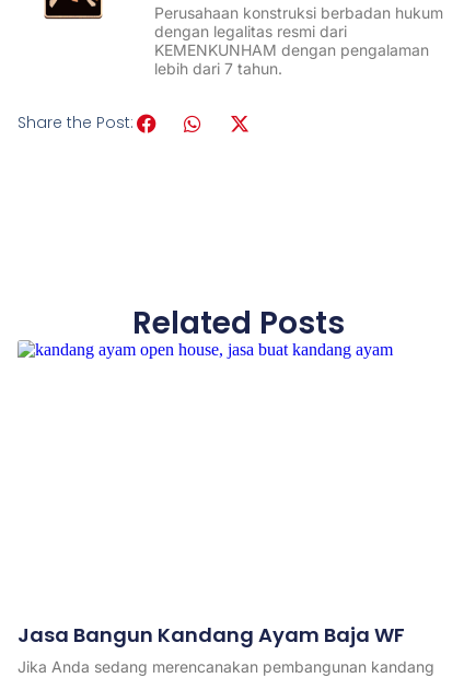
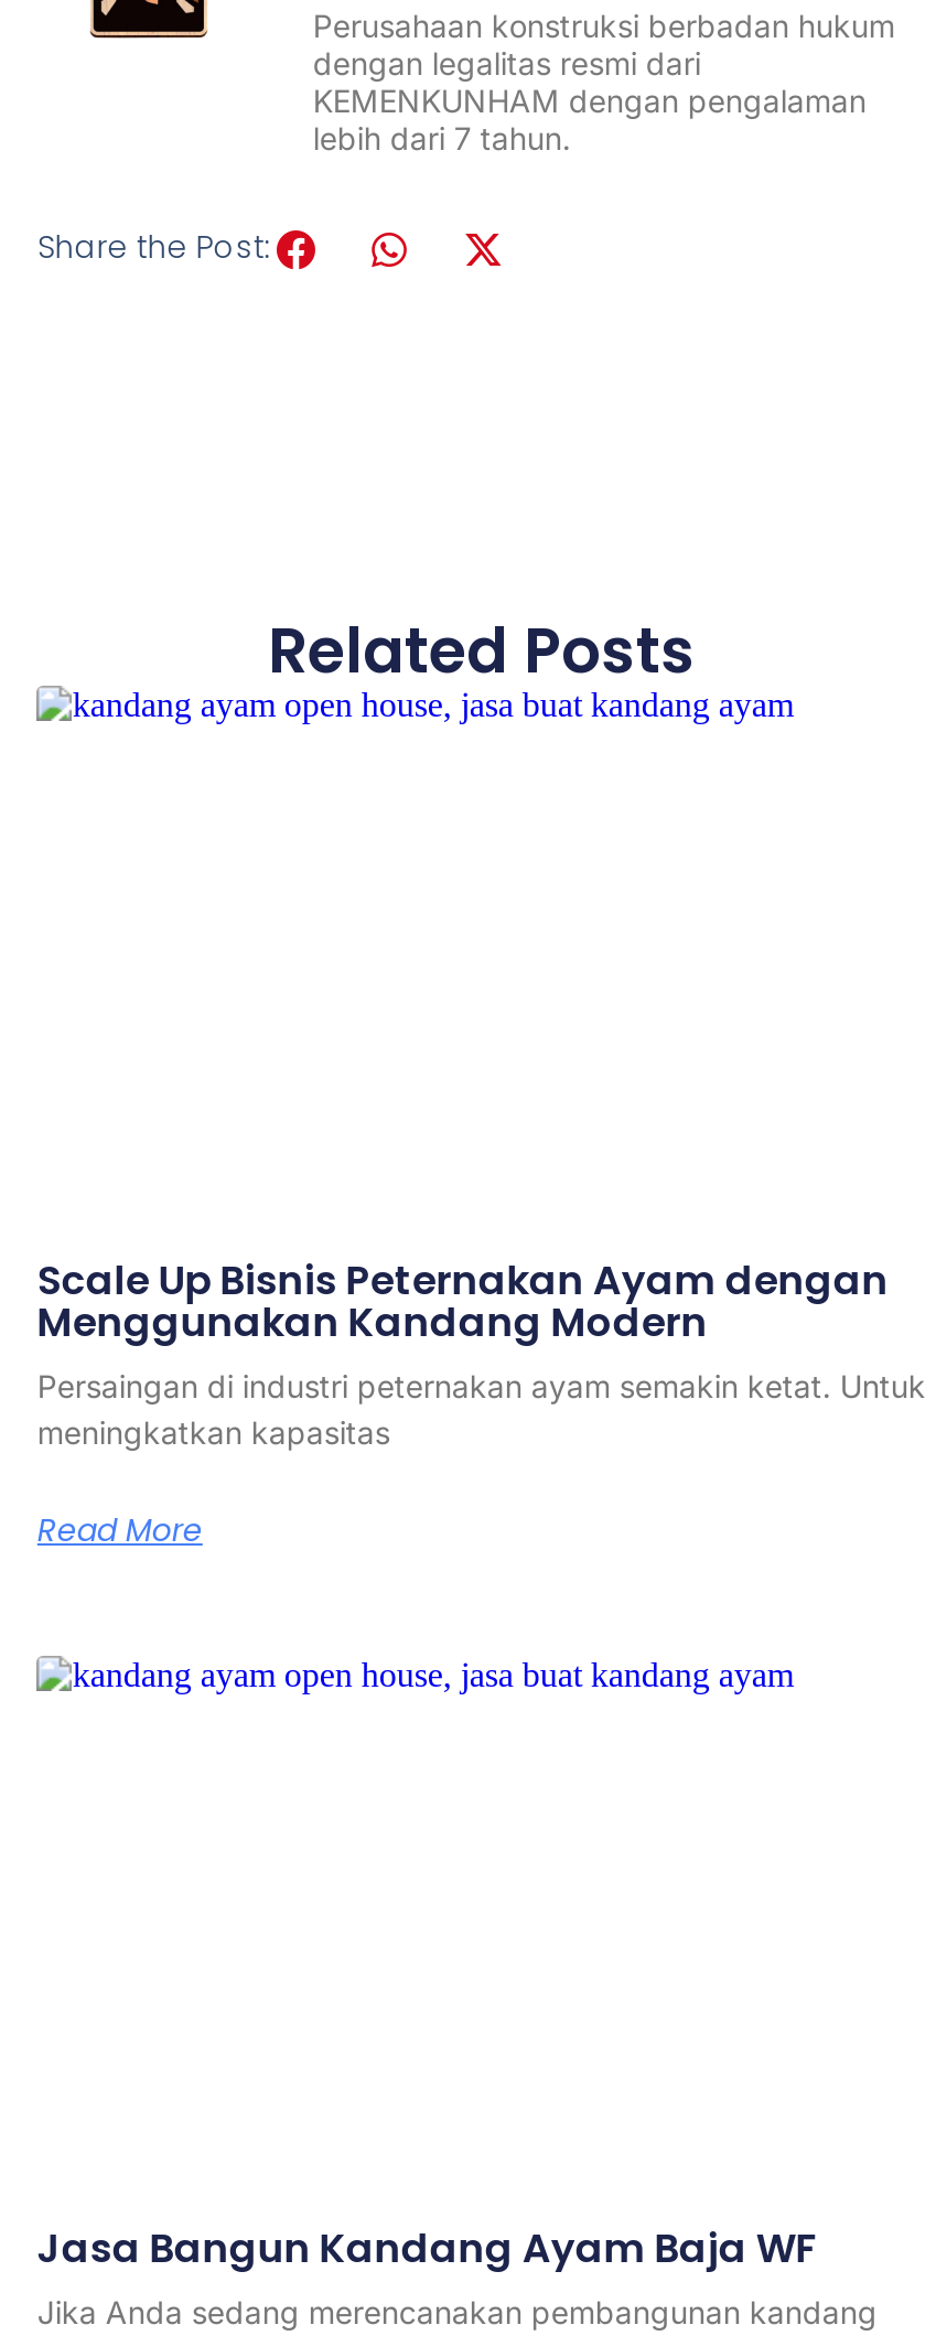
none -> [37,1252,926,1552] Scale Up Bisnis Peternakan Ayam dengan | Menggunakan Kandang Modern | Persaingan di industri peternakan ayam semakin ketat. Untuk | meningkatkan kapasitas | Read More

